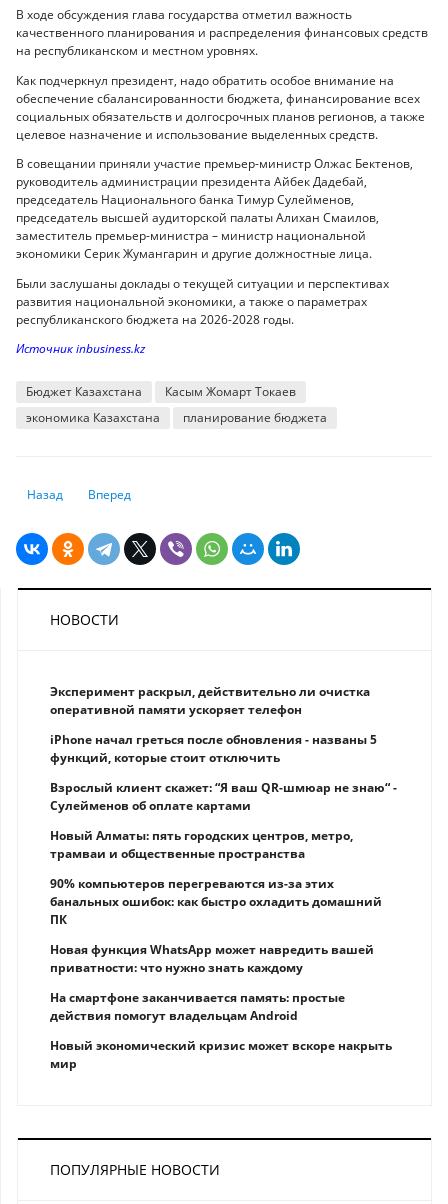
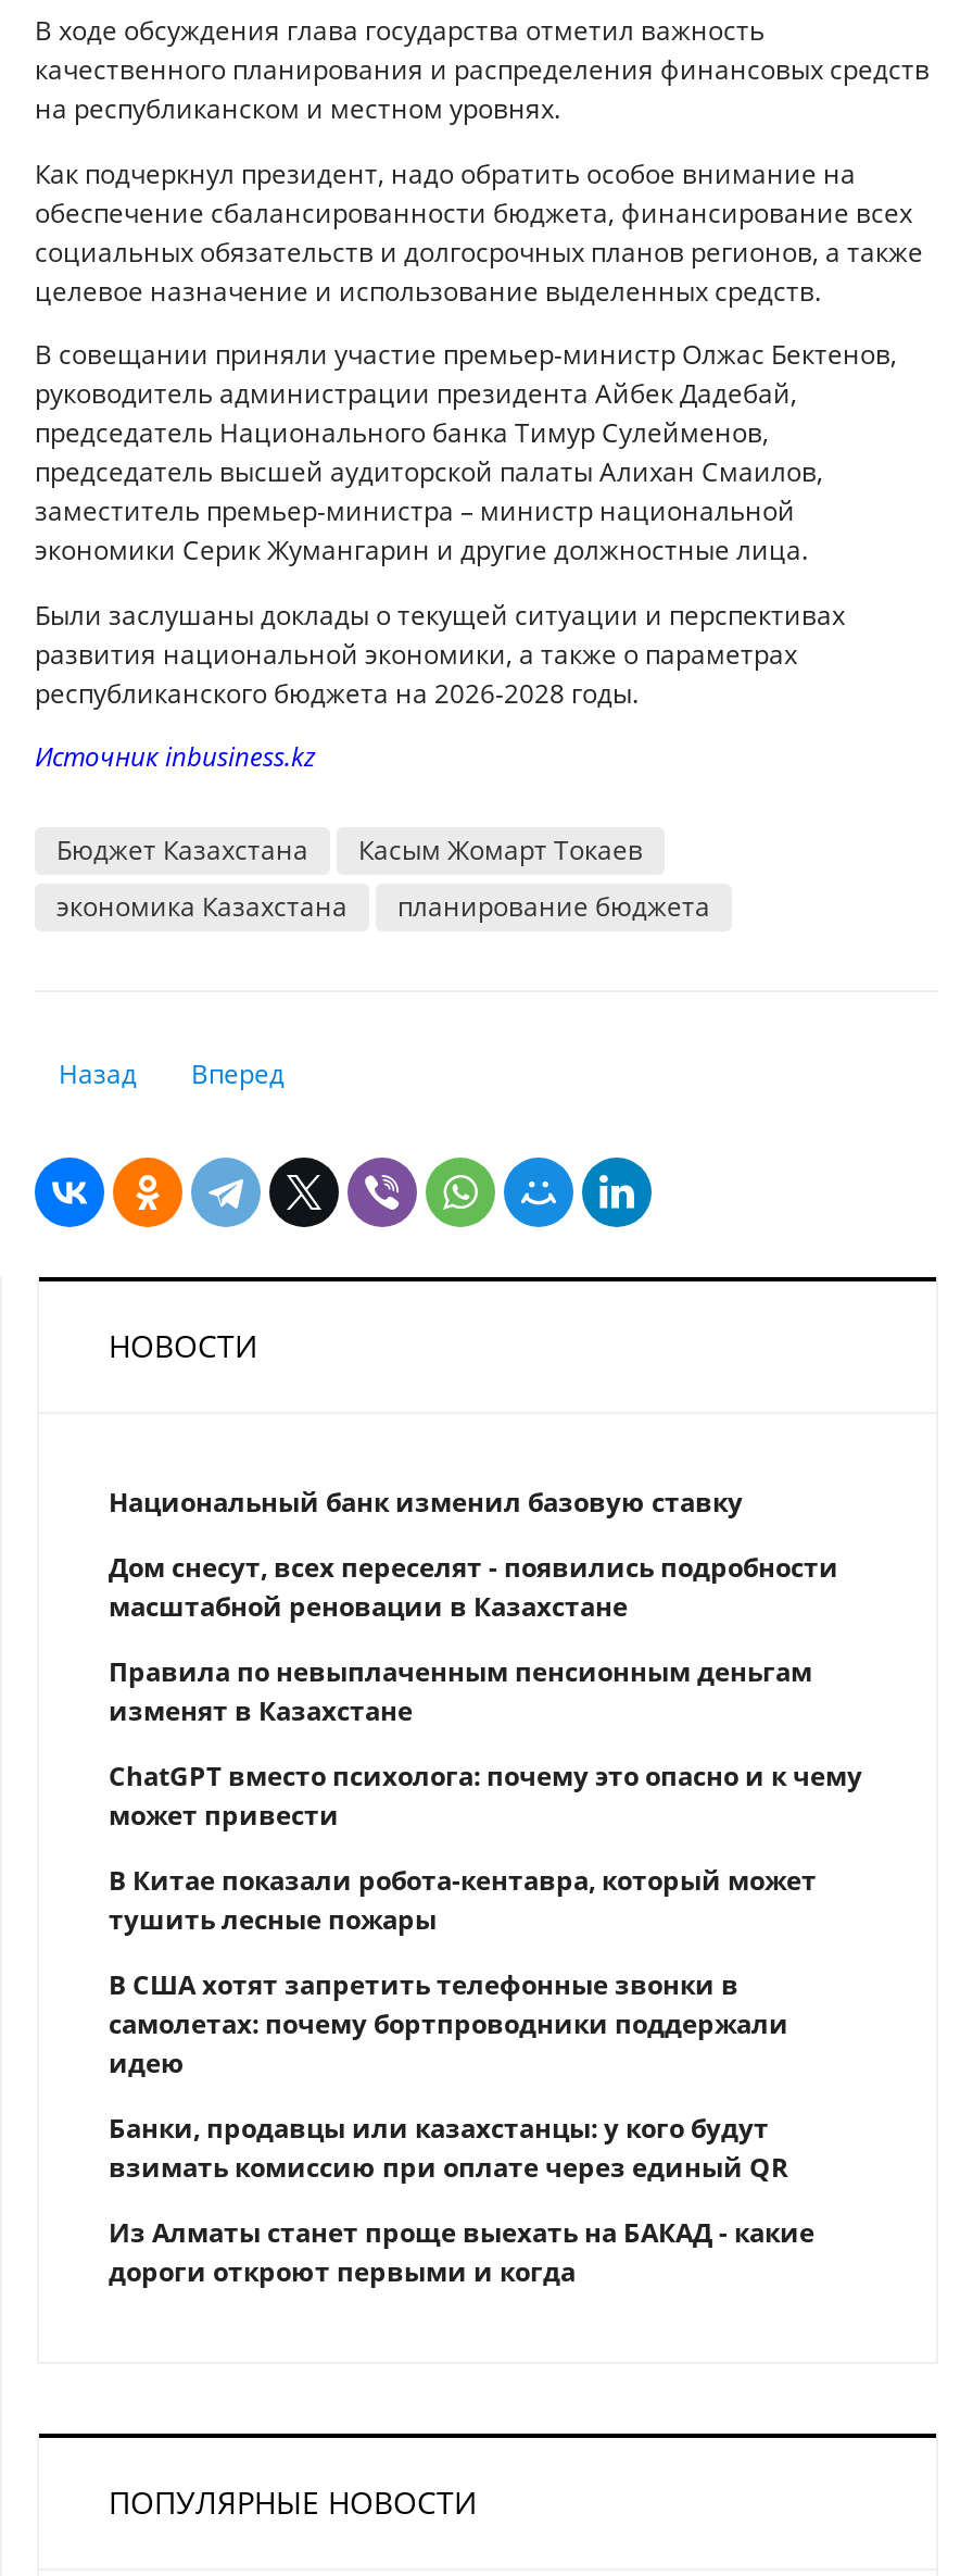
[50,683,370,718] Эксперимент раскрыл, действительно ли очистка | оперативной памяти ускоряет телефон -> [109,1485,743,1521] Национальный банк изменил базовую ставку
[50,731,377,766] iPhone начал греться после обновления - названы 5 | функций, которые стоит отключить -> [109,1550,838,1626] Дом снесут, всех переселят - появились подробности | масштабной реновации в Казахстане
[50,779,397,814] Взрослый клиент скажет: “Я ваш QR-шмюар не знаю“ - | Сулейменов об оплате картами -> [109,1654,812,1730] Правила по невыплаченным пенсионным деньгам | изменят в Казахстане
[50,827,353,862] Новый Алматы: пять городских центров, метро, | трамваи и общественные пространства -> [109,1758,862,1835] ChatGPT вместо психолога: почему это опасно и к чему | может привести
[50,875,382,928] 90% компьютеров перегреваются из-за этих | банальных ошибок: как быстро охладить домашний | ПК -> [109,1863,817,1939] В Китае показали робота-кентавра, который может | тушить лесные пожары
[50,941,374,976] Новая функция WhatsApp может навредить вашей | приватности: что нужно знать каждому -> [109,1967,788,2082] В США хотят запретить телефонные звонки в | самолетах: почему бортпроводники поддержали | идею
[50,989,345,1024] На смартфоне заканчивается память: простые | действия помогут владельцам Android -> [109,2111,788,2187] Банки, продавцы или казахстанцы: у кого будут | взимать комиссию при оплате через единый QR
[50,1037,392,1072] Новый экономический кризис может вскоре накрыть | мир -> [109,2215,814,2291] Из Алматы станет проще выехать на БАКАД - какие | дороги откроют первыми и когда

